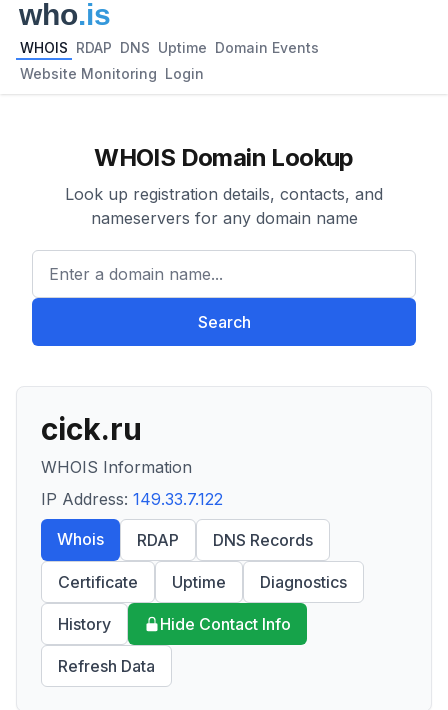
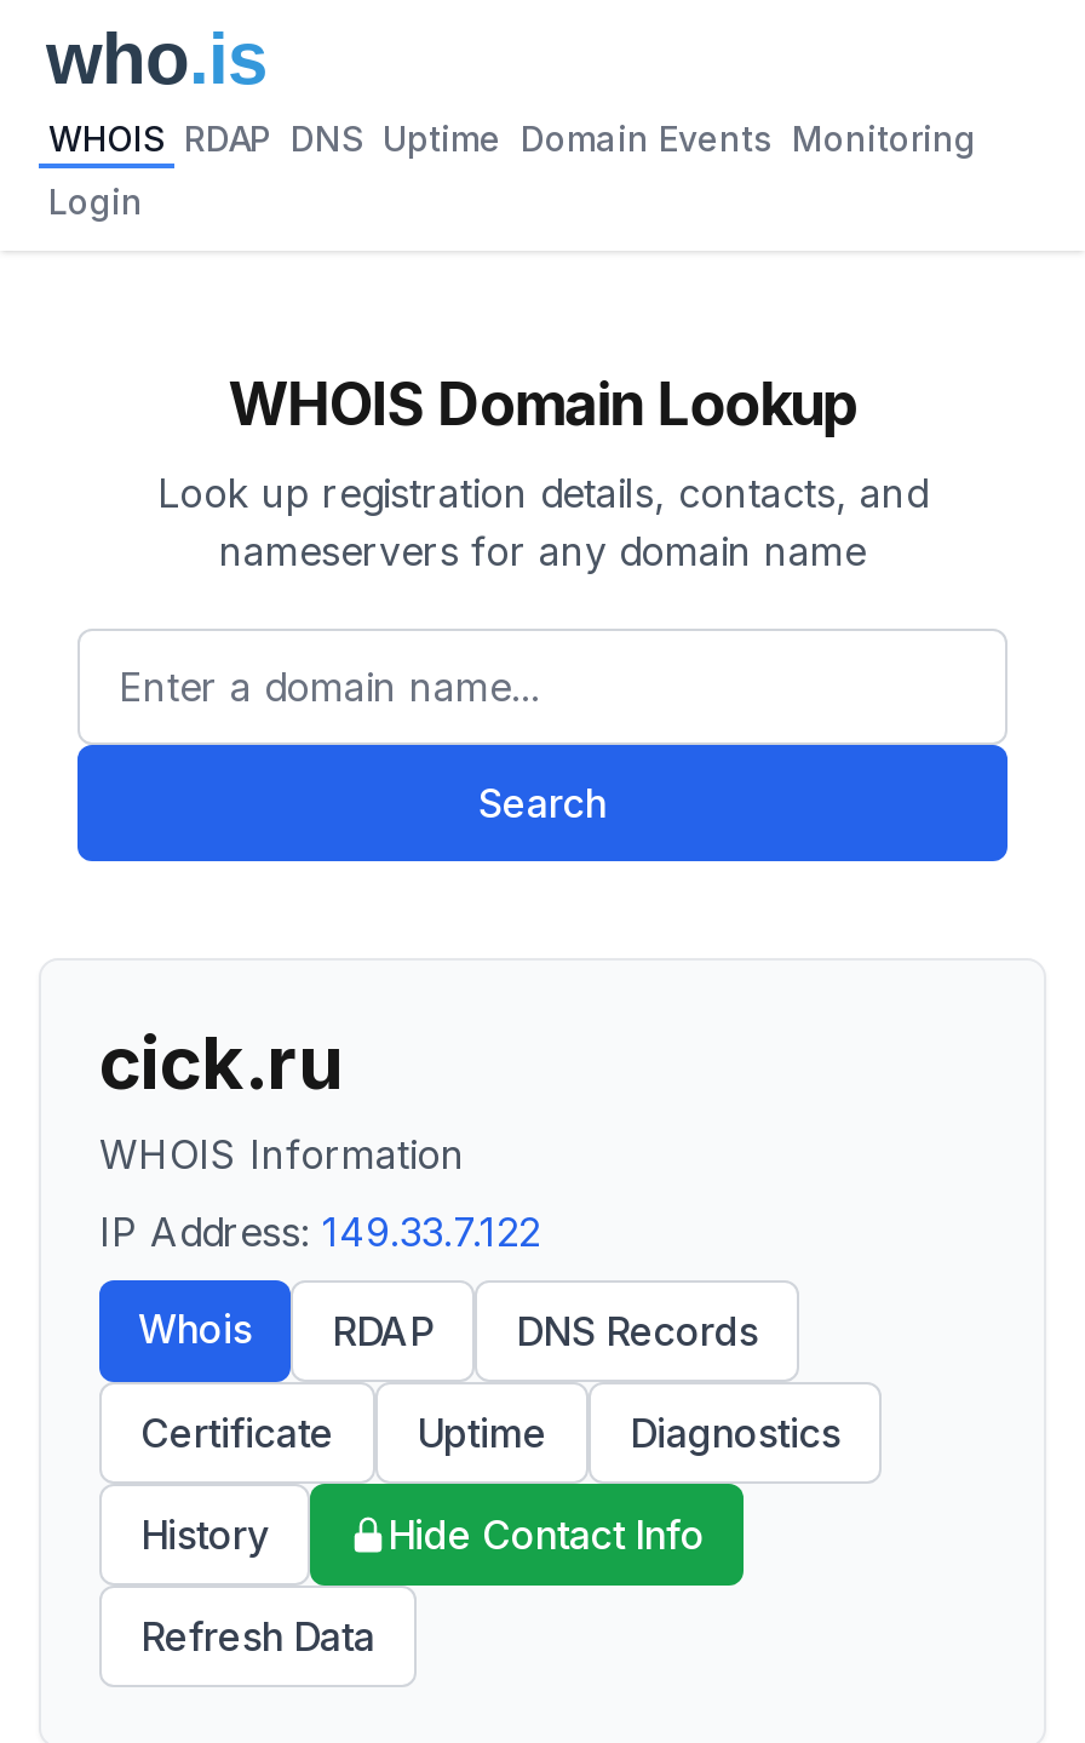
[20,39,319,56] WHOIS RDAP DNS Uptime Domain Events -> [48,117,976,159] WHOIS RDAP DNS Uptime Domain Events Monitoring
[20,65,204,82] Website Monitoring Login -> [48,180,143,222] Login

